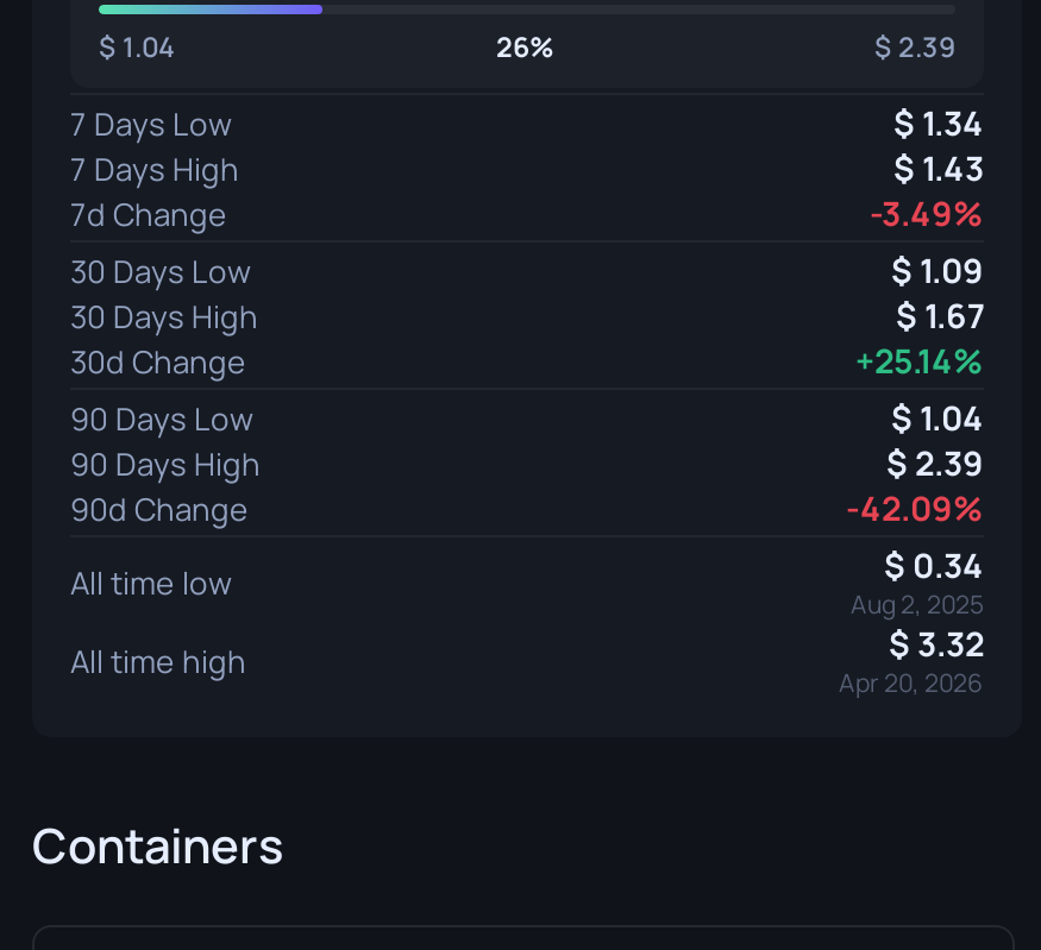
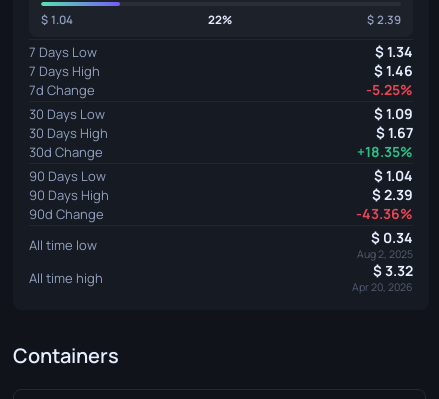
[496,29,553,64] 26% -> [208,12,232,27] 22%
[922,145,984,190] 1.43 -> [386,61,413,80] 1.46
[870,190,984,235] -3.49% -> [366,80,413,99] -5.25%
[855,338,984,383] +25.14% -> [357,142,413,161] +18.35%
[846,485,984,530] -42.09% -> [356,204,413,223] -43.36%

